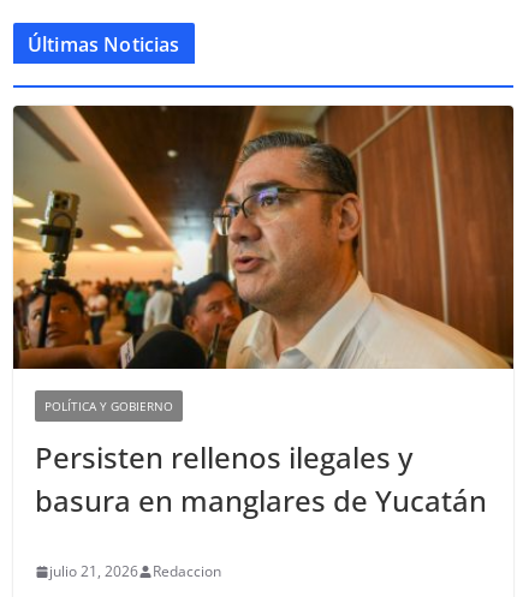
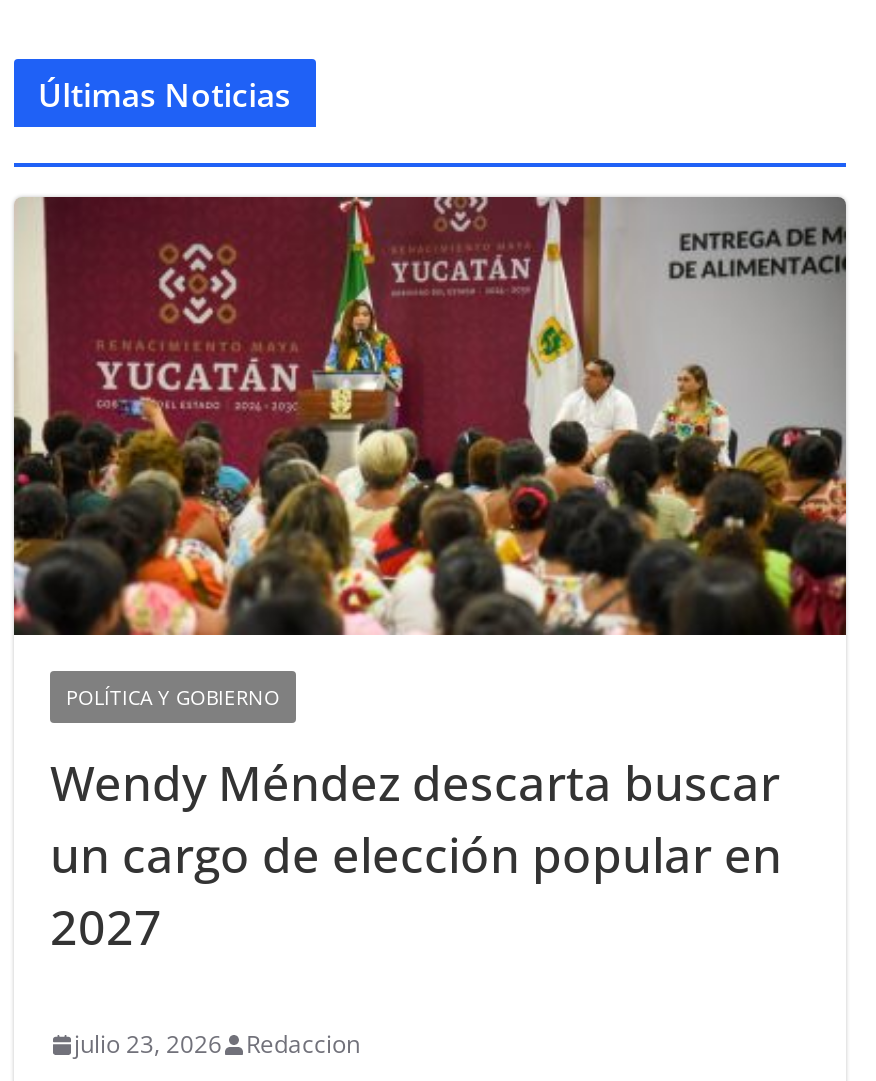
[12,105,515,370] [image] -> [12,195,848,637] [image]
[35,437,487,520] Persisten rellenos ilegales y | basura en manglares de Yucatán -> [50,749,782,959] Wendy Méndez descarta buscar | un cargo de elección popular en | 2027
[49,561,221,581] julio 21, 2026 Redaccion -> [74,1027,360,1061] julio 23, 2026 Redaccion

